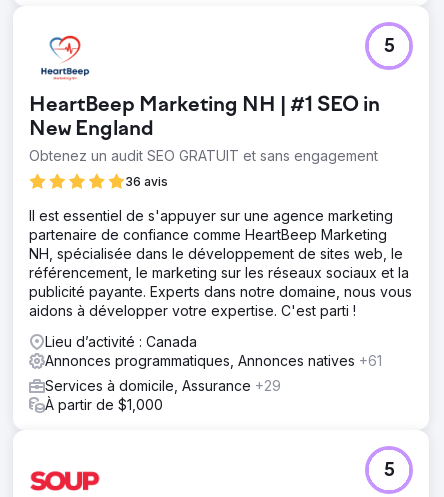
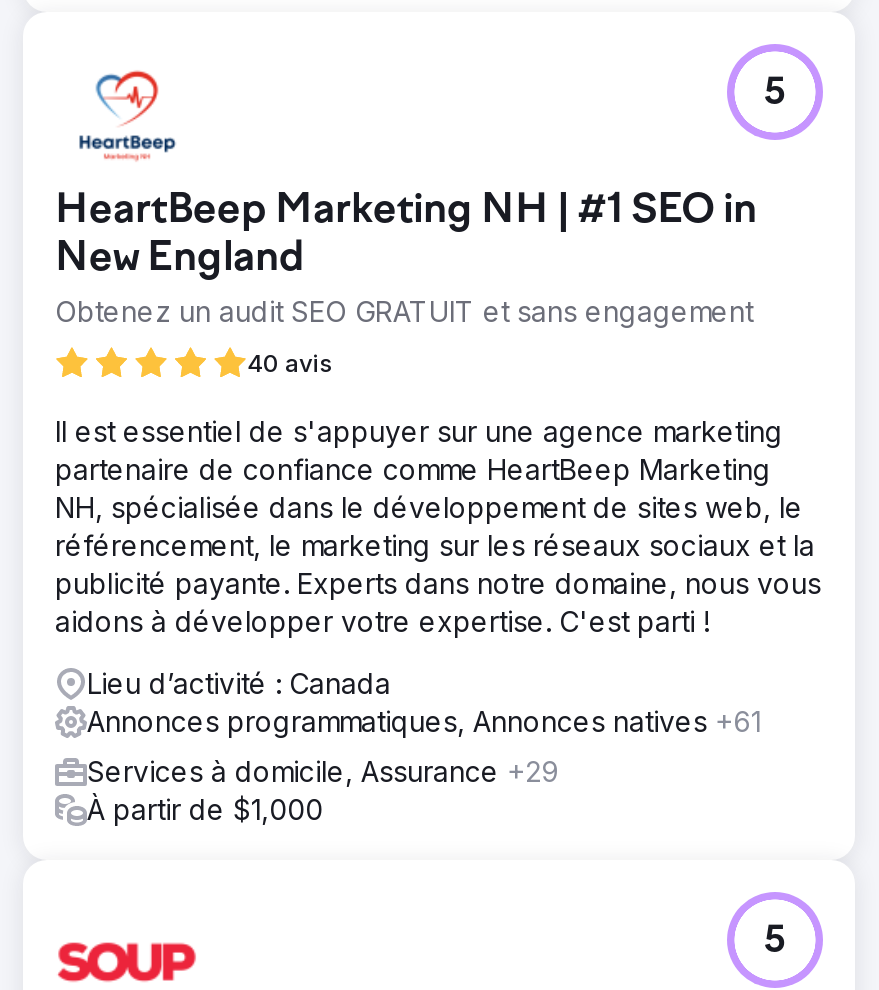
[125,174,168,189] 36 avis -> [247,347,333,377] 40 avis

